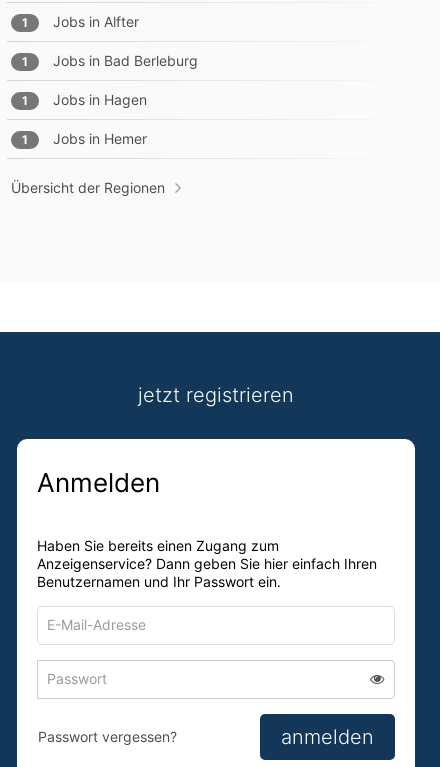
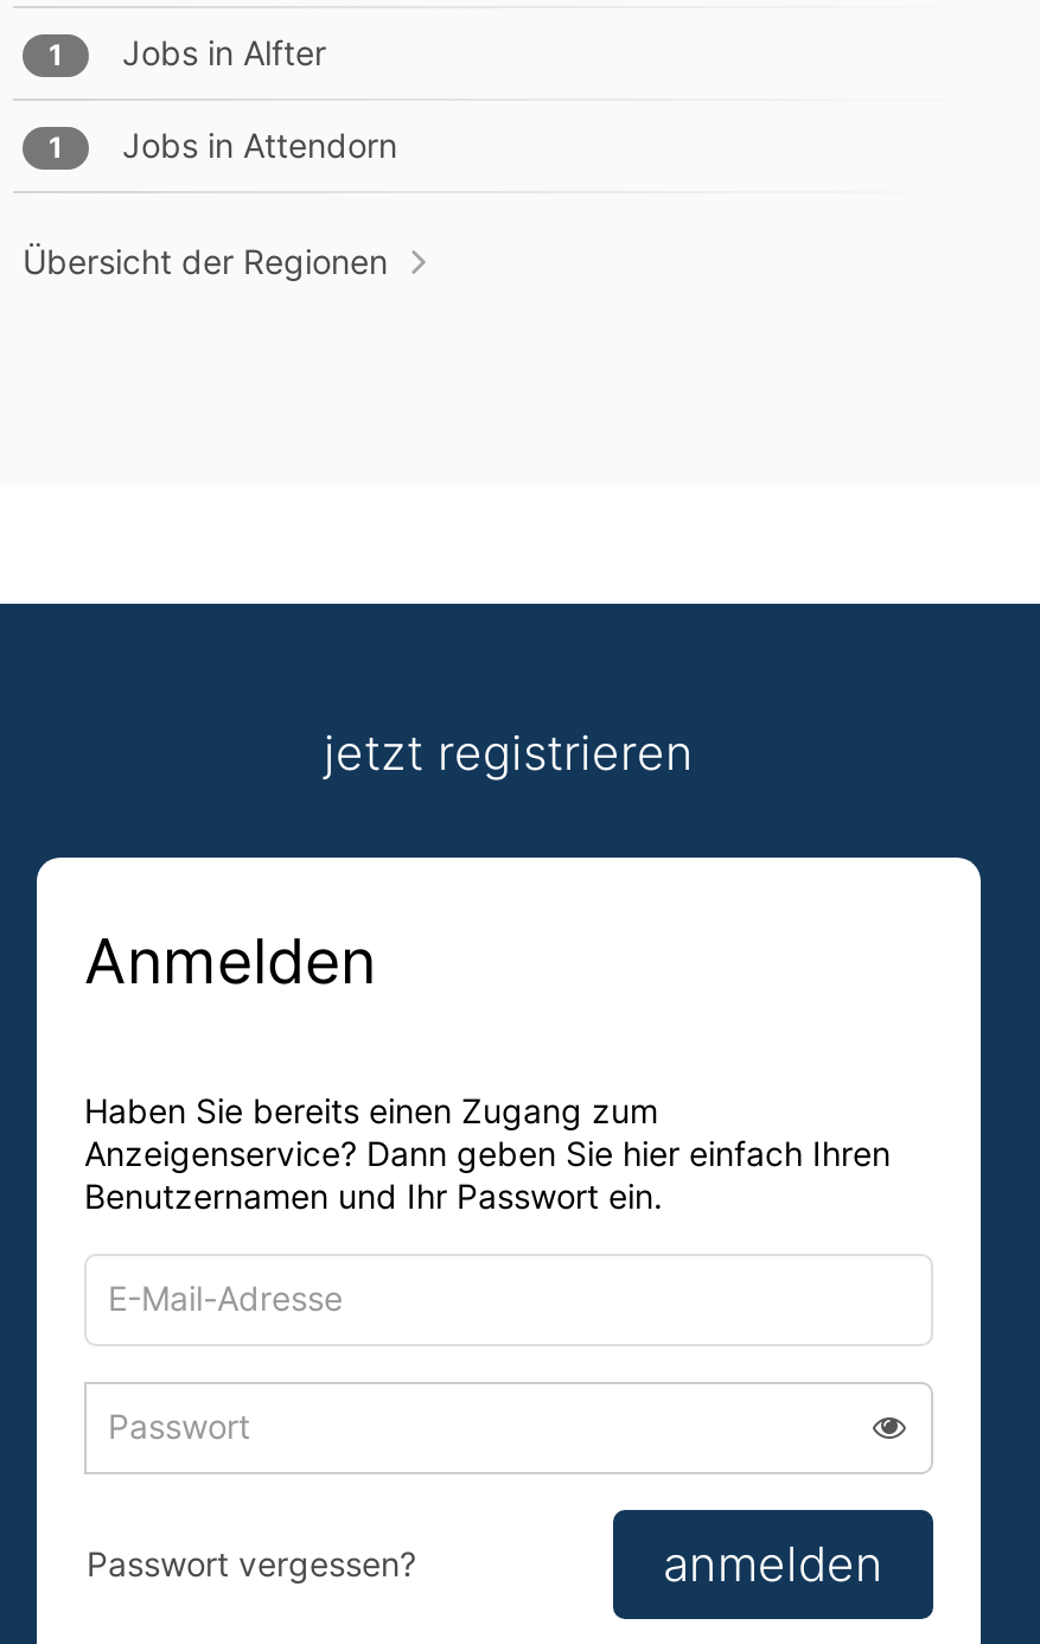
[22,52,198,147] Jobs in Bad Berleburg | 1 | Jobs in Hagen | 1 | Jobs in Hemer -> [122,125,397,165] Jobs in Attendorn

